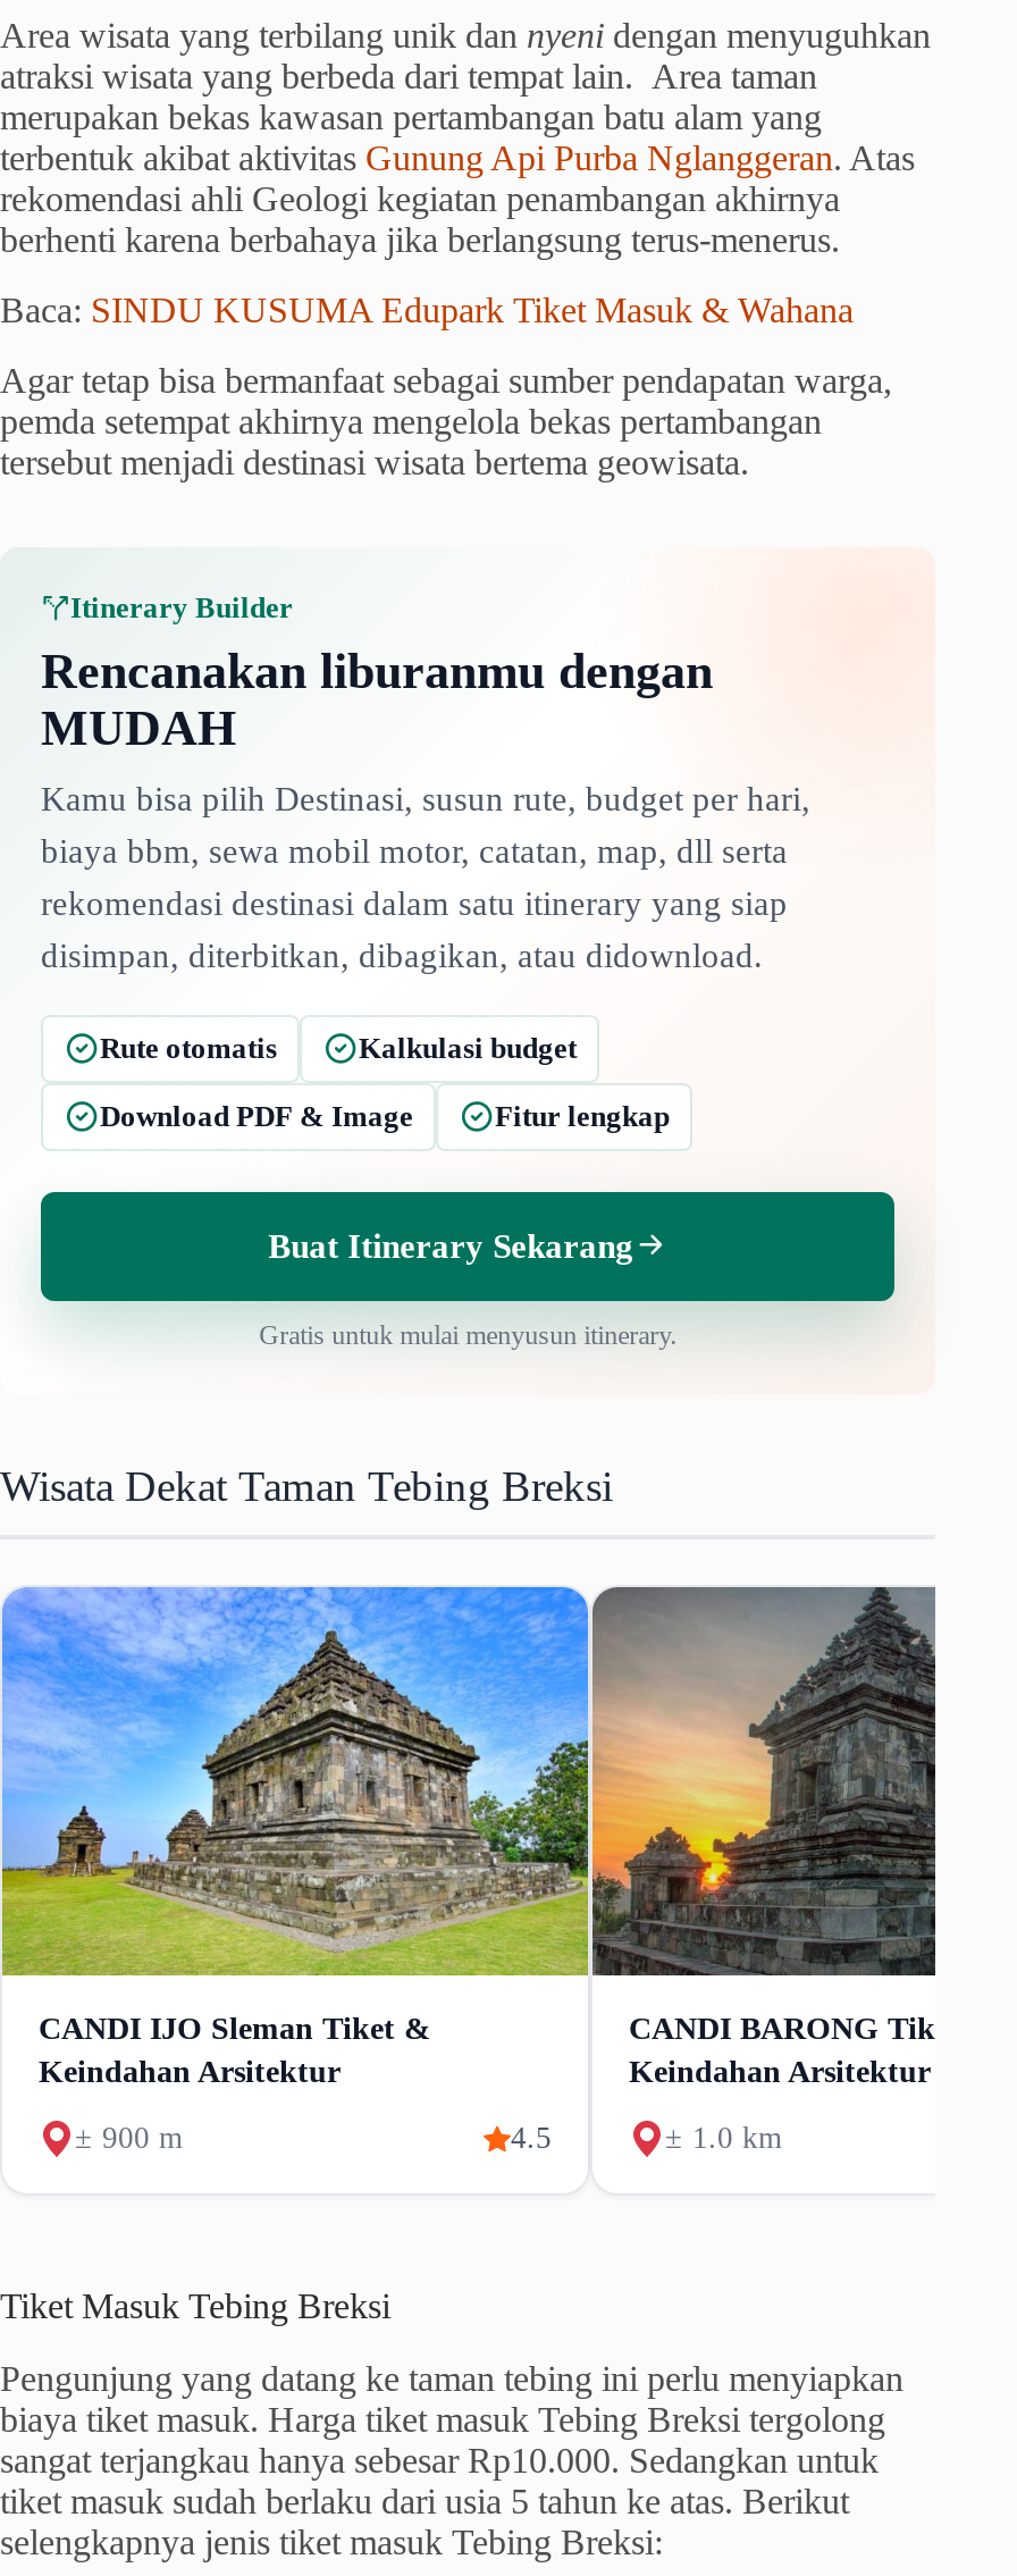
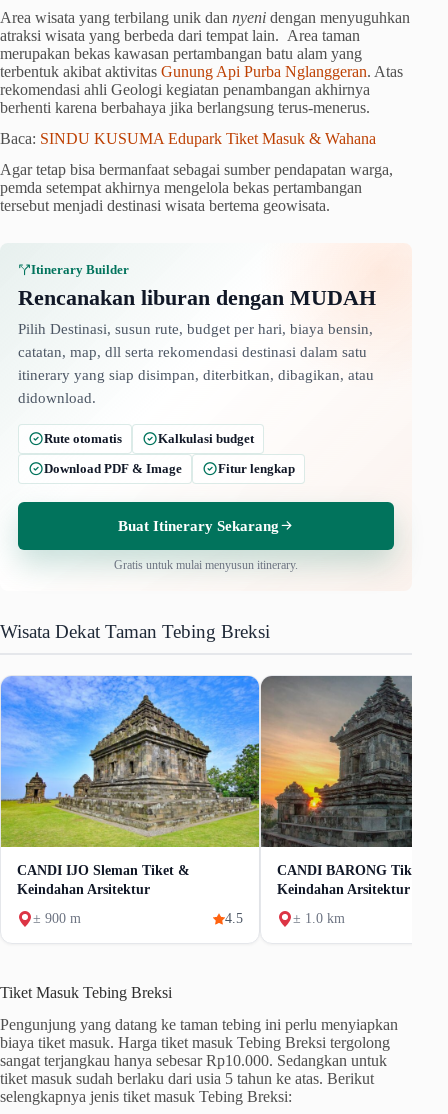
[41,641,810,973] Rencanakan liburanmu dengan | MUDAH | Kamu bisa pilih Destinasi, susun rute, budget per hari, | biaya bbm, sewa mobil motor, catatan, map, dll serta | rekomendasi destinasi dalam satu itinerary yang siap | disimpan, diterbitkan, dibagikan, atau didownload. -> [18,284,376,405] Rencanakan liburan dengan MUDAH | Pilih Destinasi, susun rute, budget per hari, biaya bensin, | catatan, map, dll serta rekomendasi destinasi dalam satu | itinerary yang siap disimpan, diterbitkan, dibagikan, atau | didownload.

